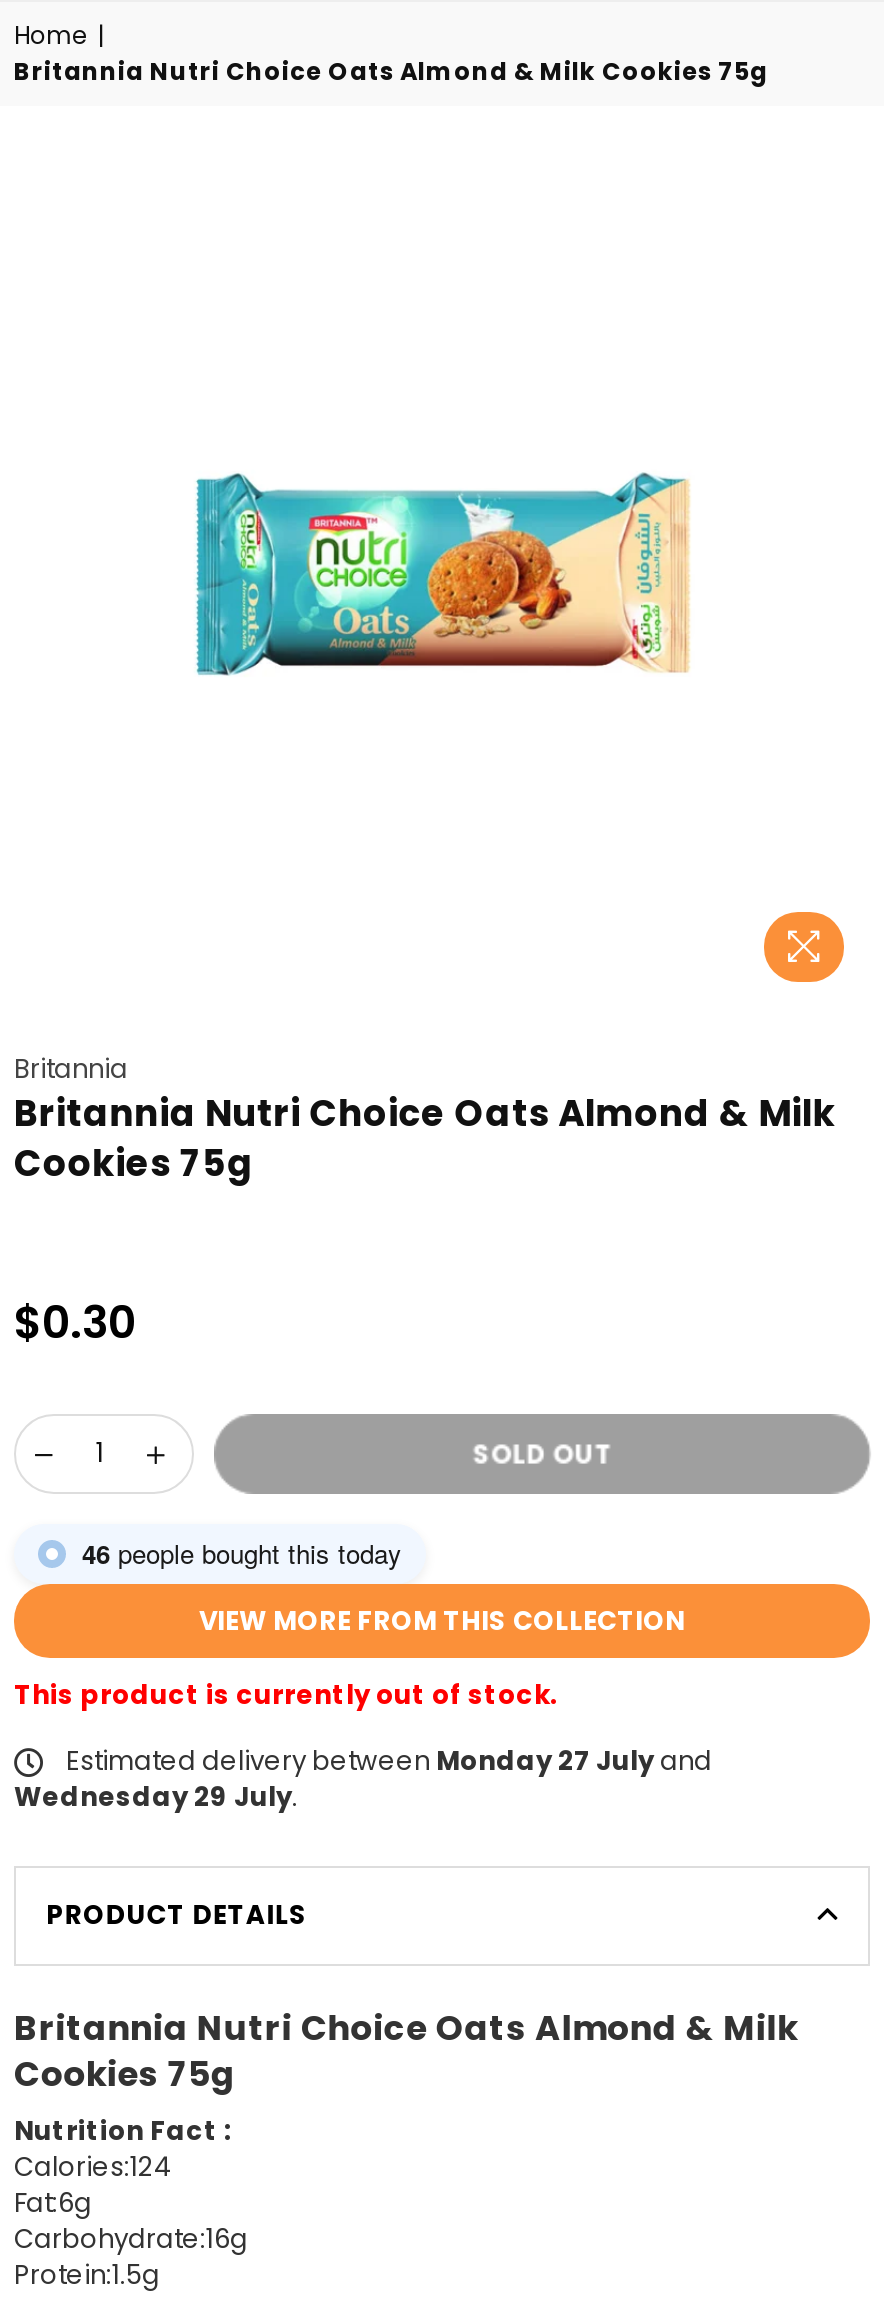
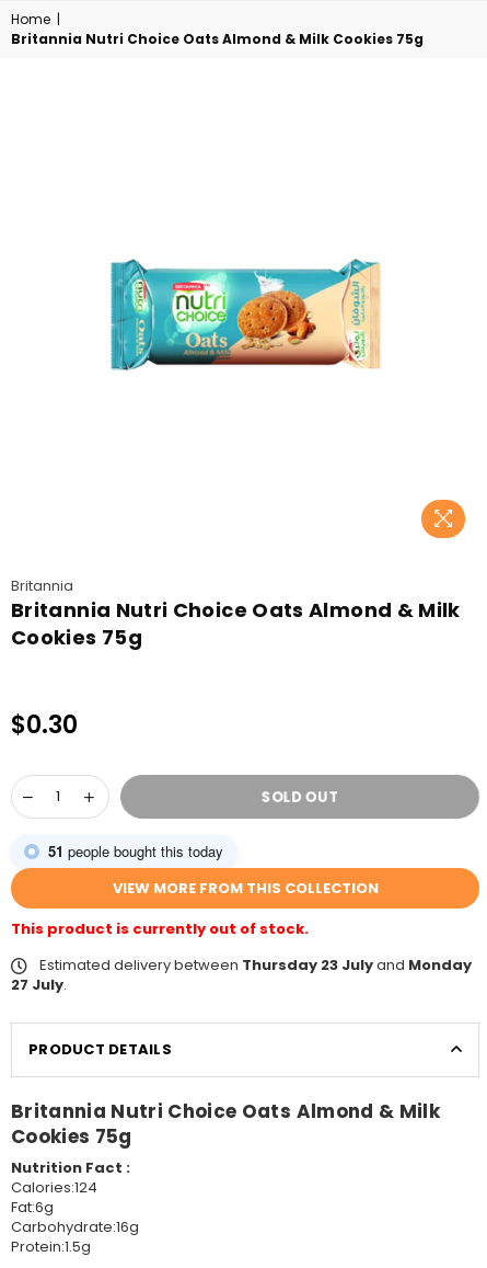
[82,1534,402,1572] 46 people bought this today -> [48,841,223,861] 51 people bought this today
[14,1742,712,1816] Estimated delivery between Monday 27 July and | Wednesday 29 July. -> [11,955,472,995] Estimated delivery between Thursday 23 July and Monday | 27 July.

